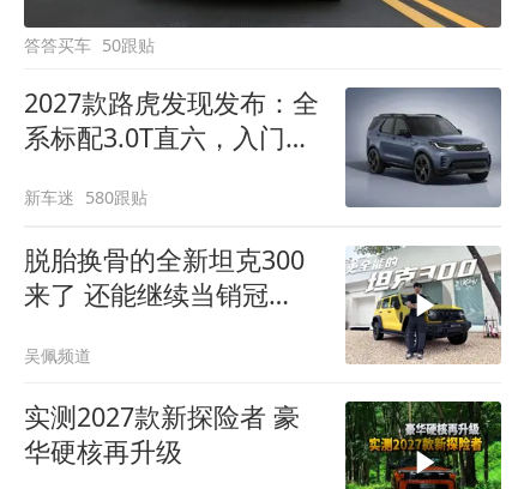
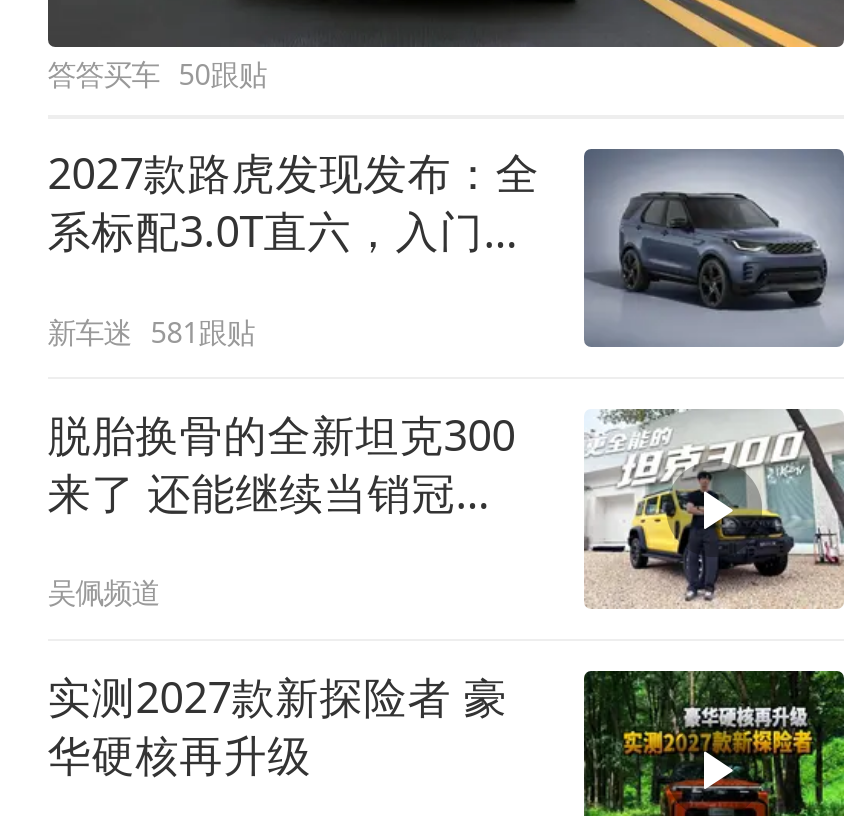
[24,186,148,209] 新车迷 580跟贴 -> [47,313,255,351] 新车迷 581跟贴

